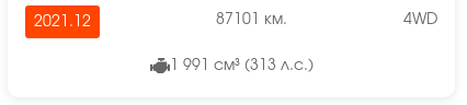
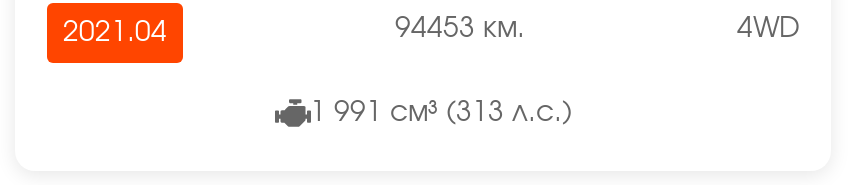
[34,12,287,30] 2021.12 | 87101 км. -> [63,15,525,47] 2021.04 | 94453 км.

